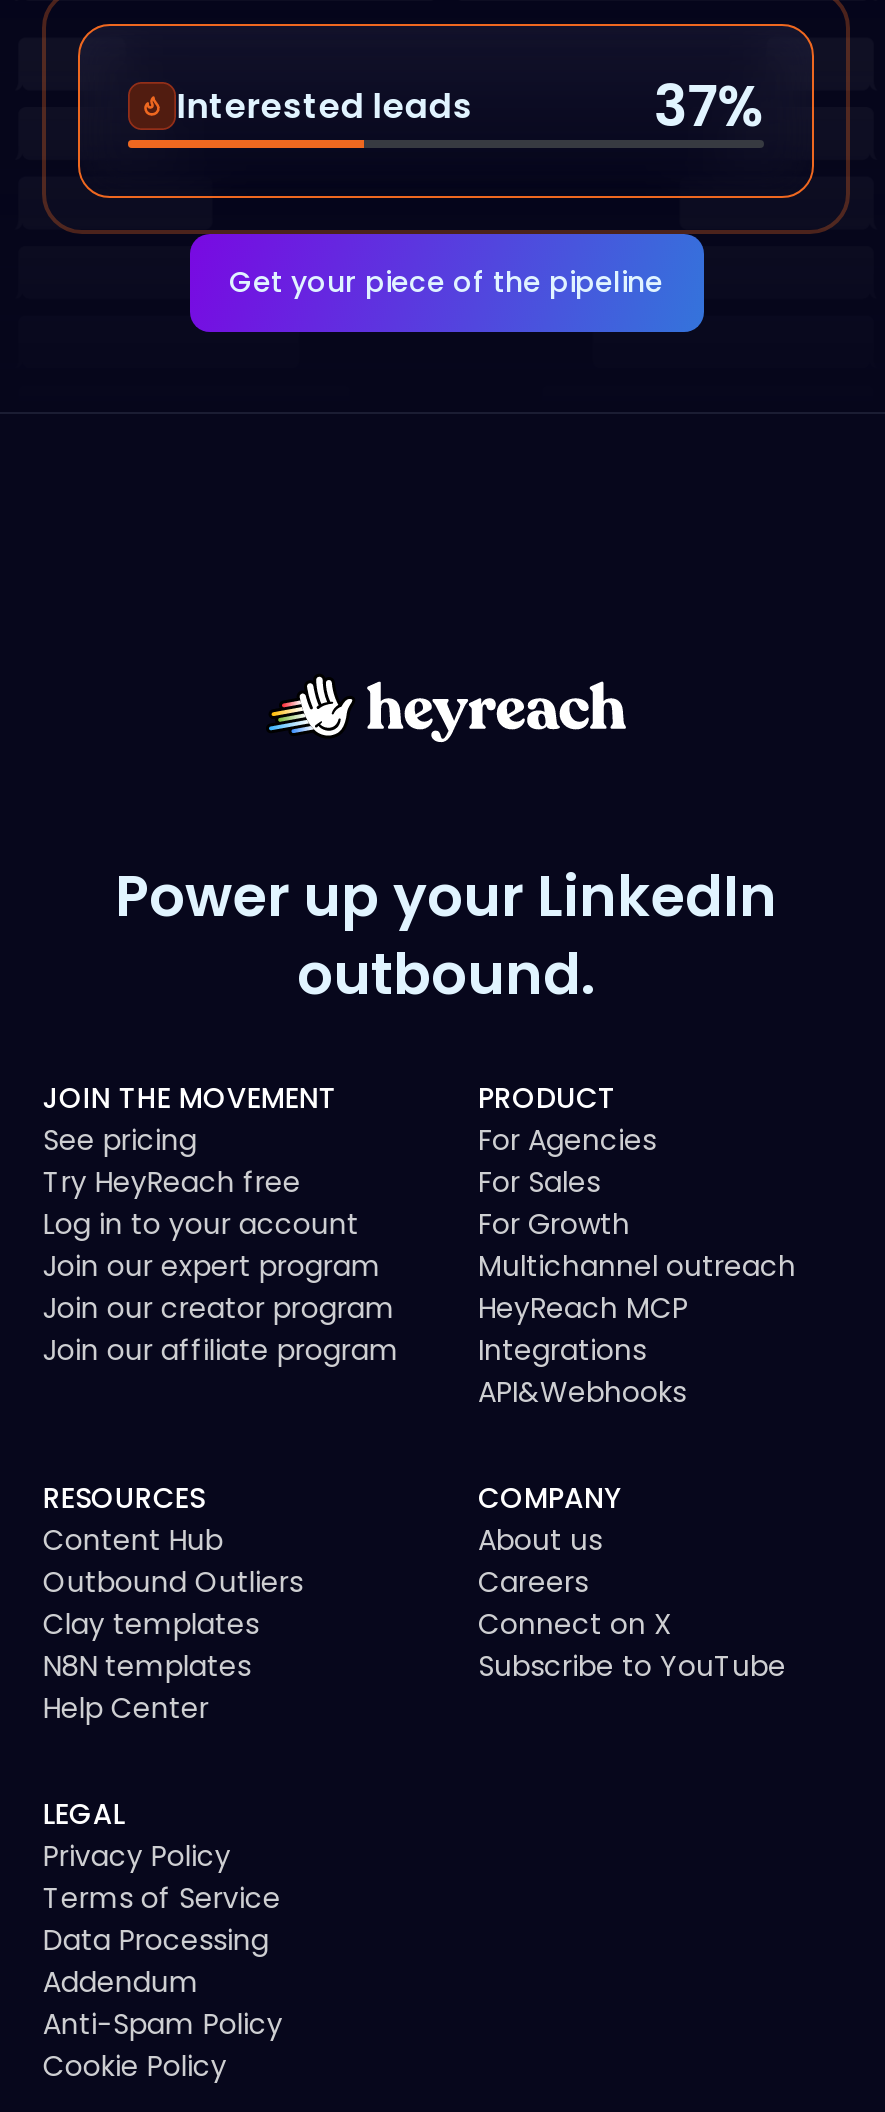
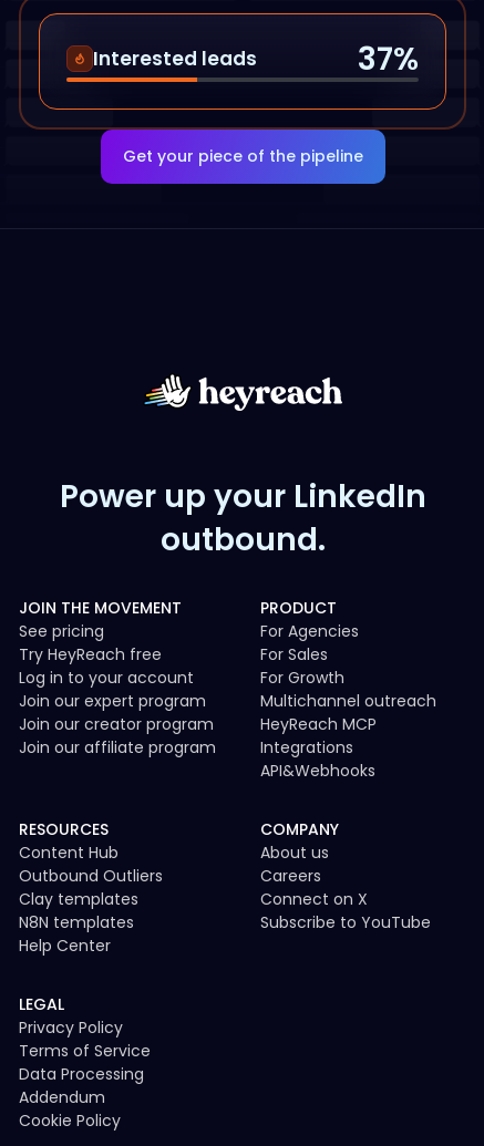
[43,2004,283,2044] Anti-Spam Policy -> none

